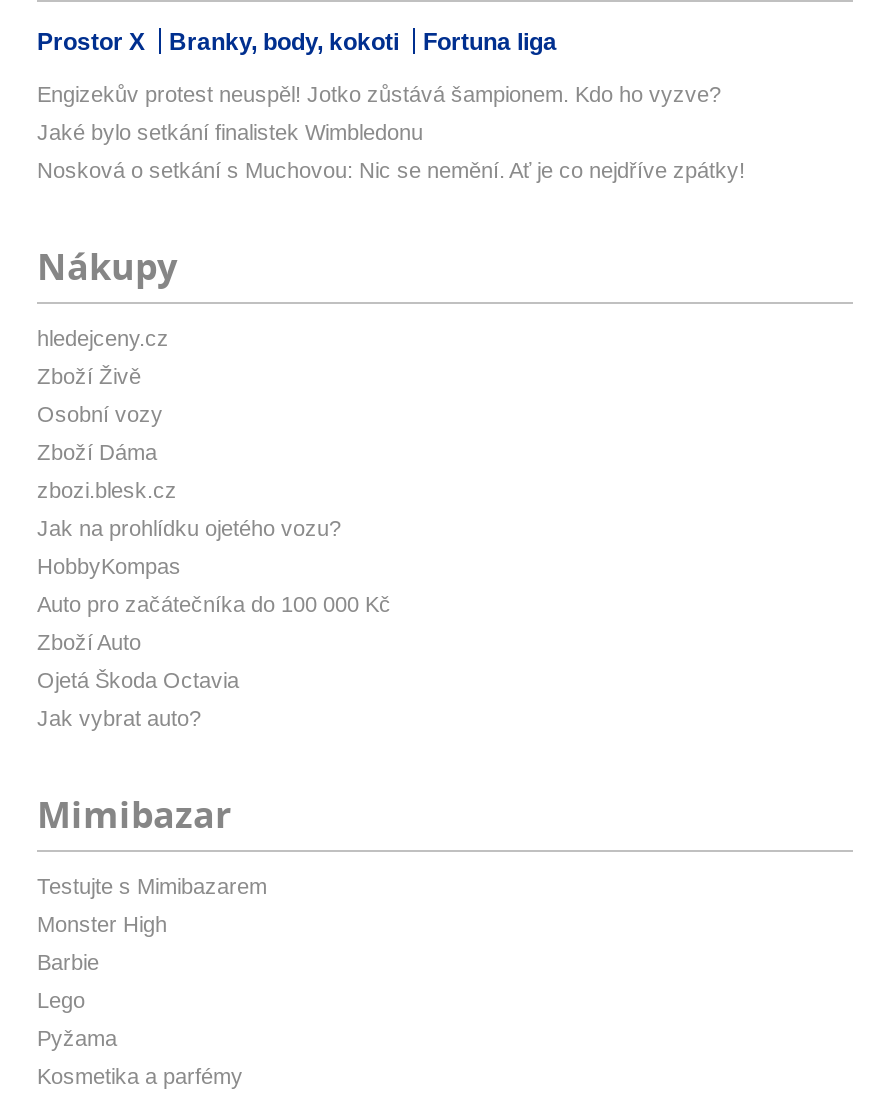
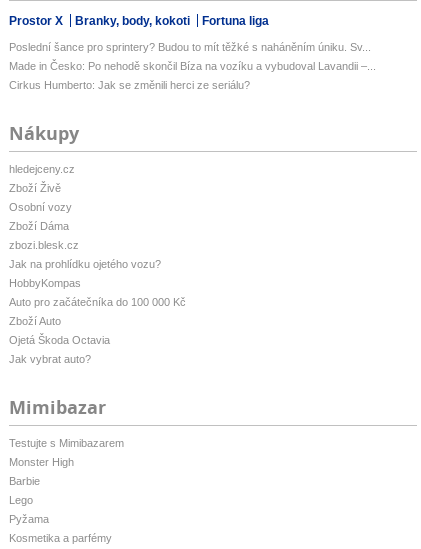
[37,83,721,107] Engizekův protest neuspěl! Jotko zůstává šampionem. Kdo ho vyzve? -> [9,41,371,53] Poslední šance pro sprintery? Budou to mít těžké s naháněním úniku. Sv...
[37,121,423,145] Jaké bylo setkání finalistek Wimbledonu -> [9,60,376,72] Made in Česko: Po nehodě skončil Bíza na vozíku a vybudoval Lavandii –...
[37,159,745,183] Nosková o setkání s Muchovou: Nic se nemění. Ať je co nejdříve zpátky! -> [9,79,250,91] Cirkus Humberto: Jak se změnili herci ze seriálu?

